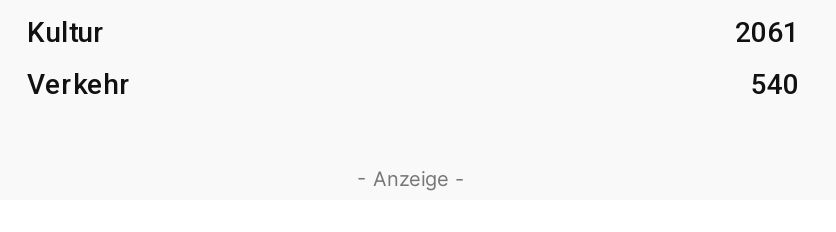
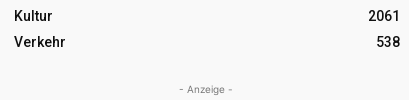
[751,67,799,99] 540 -> [376,34,400,50] 538

